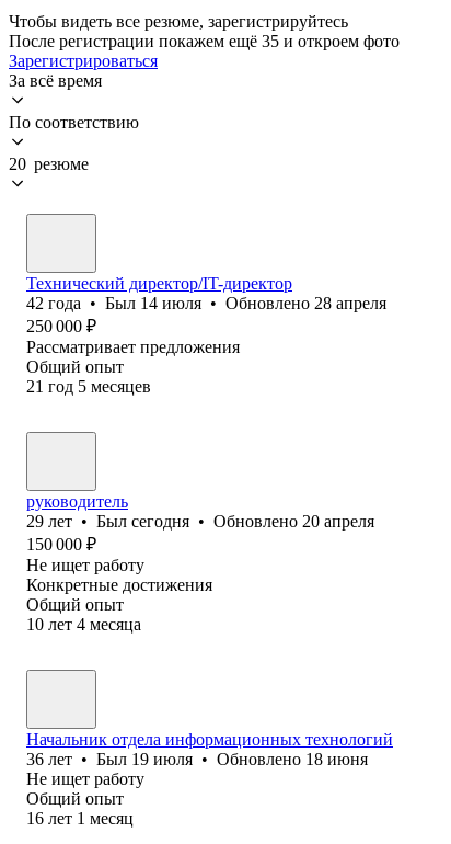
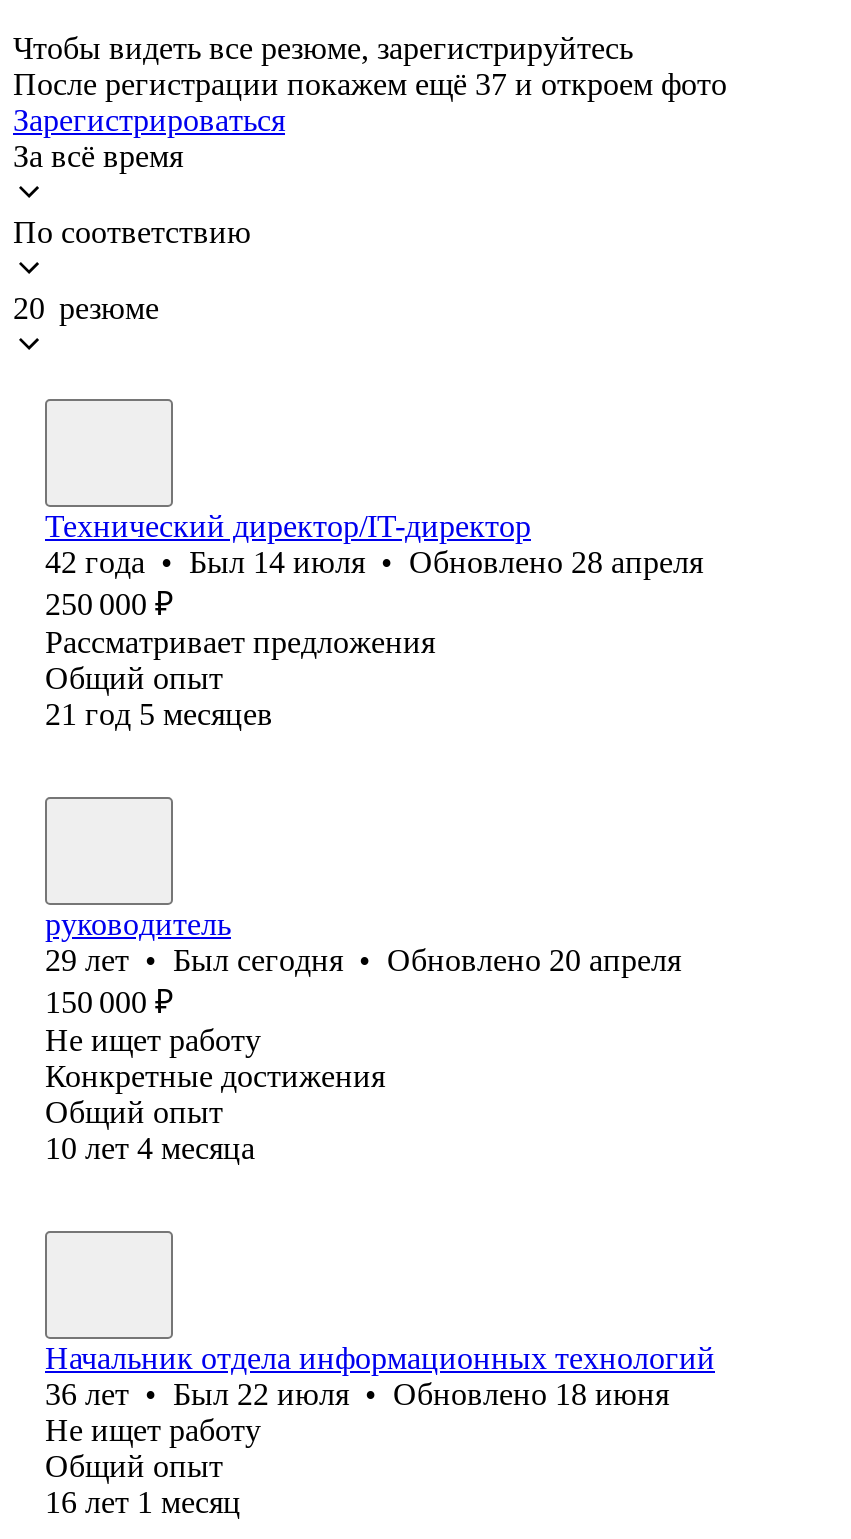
[9,32,400,50] После регистрации покажем ещё 35 и откроем фото -> [13,67,727,101] После регистрации покажем ещё 37 и откроем фото
[26,750,368,768] 36 лет • Был 19 июля • Обновлено 18 июня -> [45,1377,669,1411] 36 лет • Был 22 июля • Обновлено 18 июня

